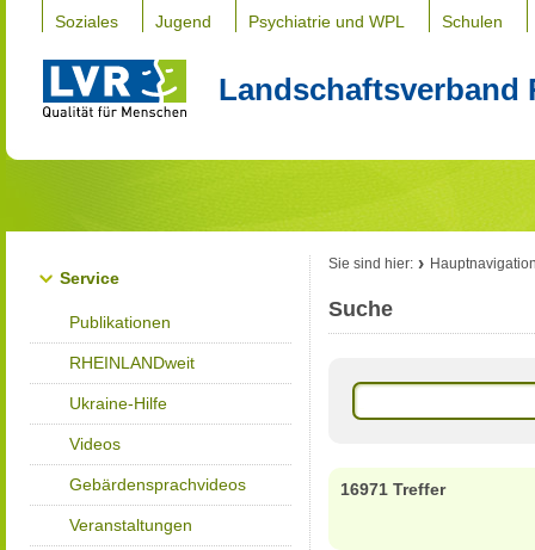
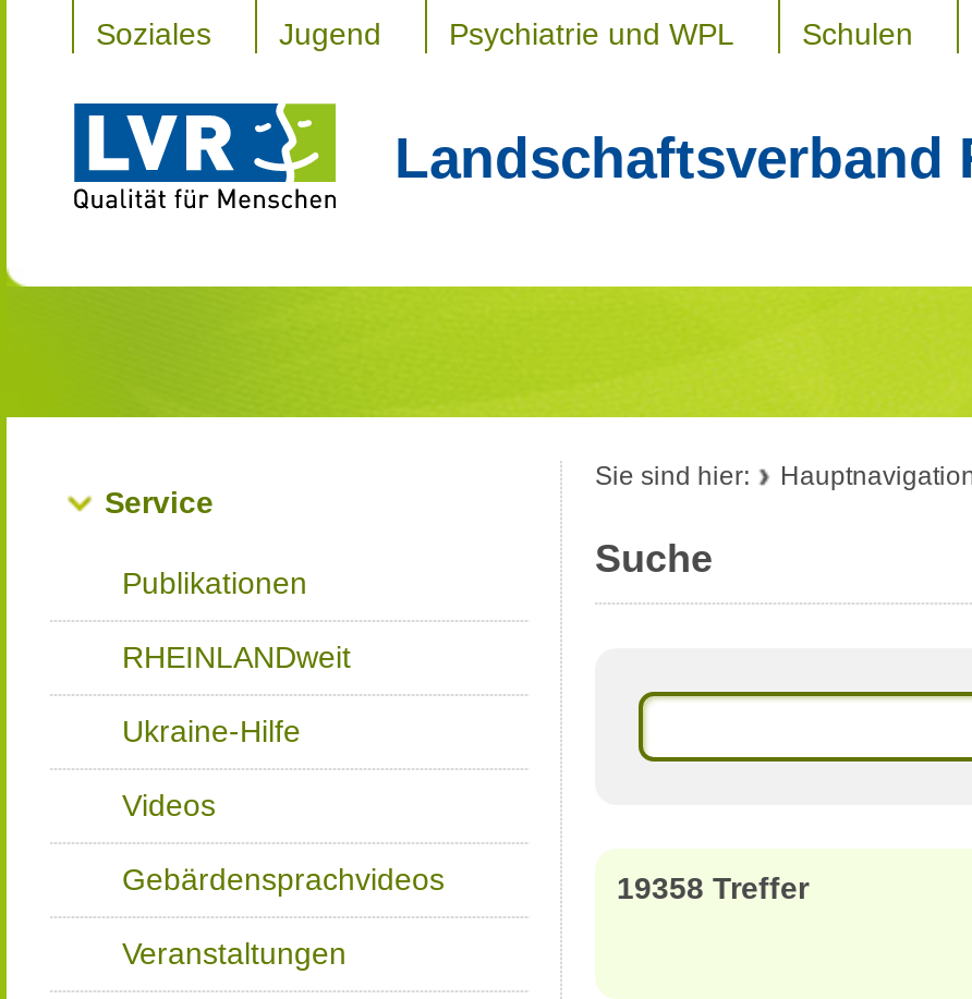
[340,480,445,499] 16971 Treffer -> [617,870,809,905] 19358 Treffer

